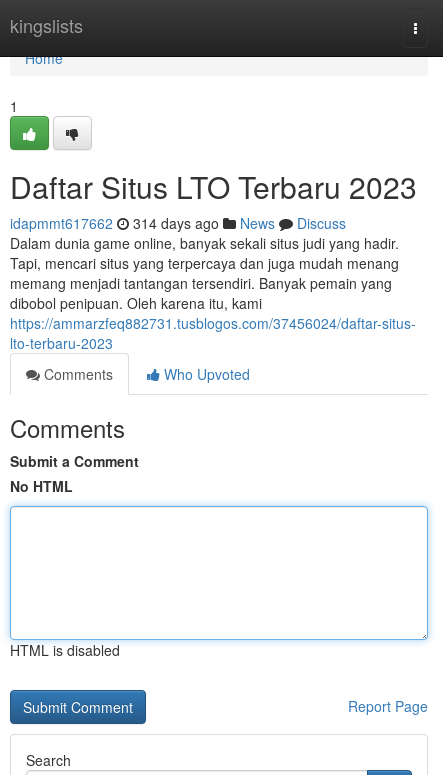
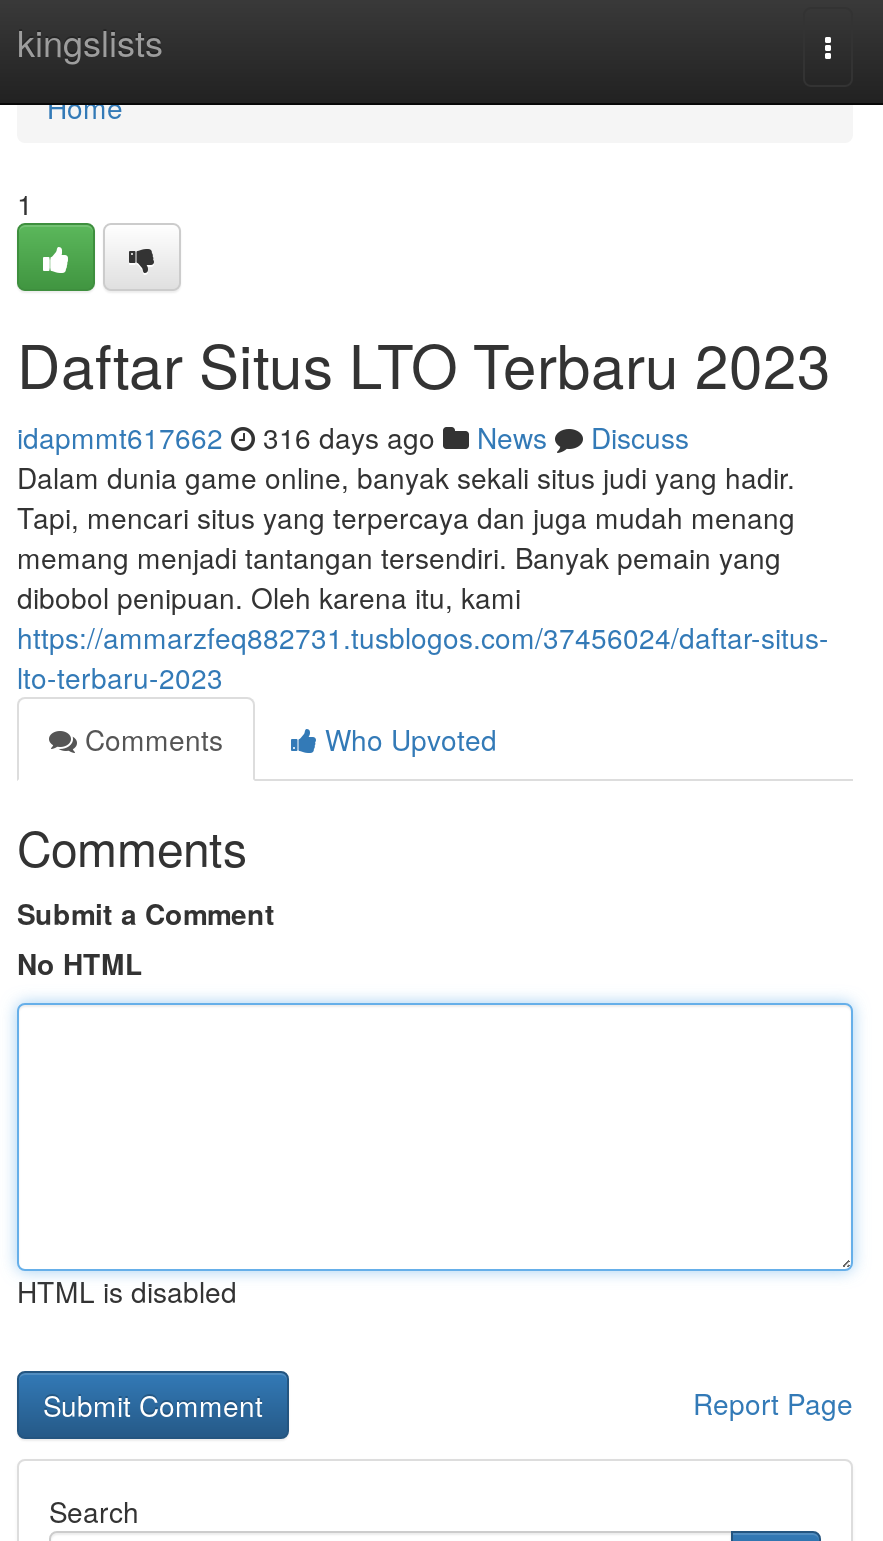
[10,213,346,233] idapmmt617662 314 days ago News Discuss -> [17,417,689,457] idapmmt617662 316 days ago News Discuss

